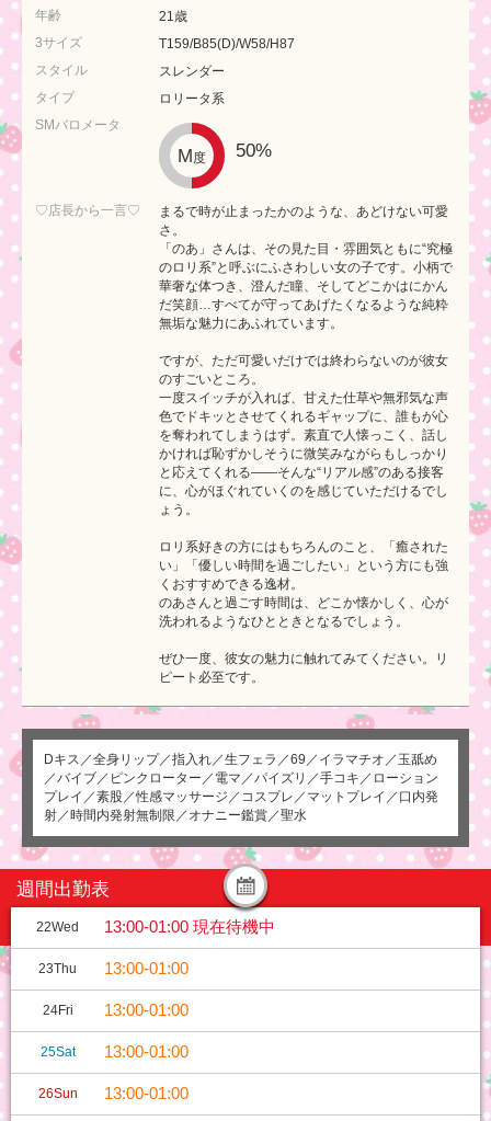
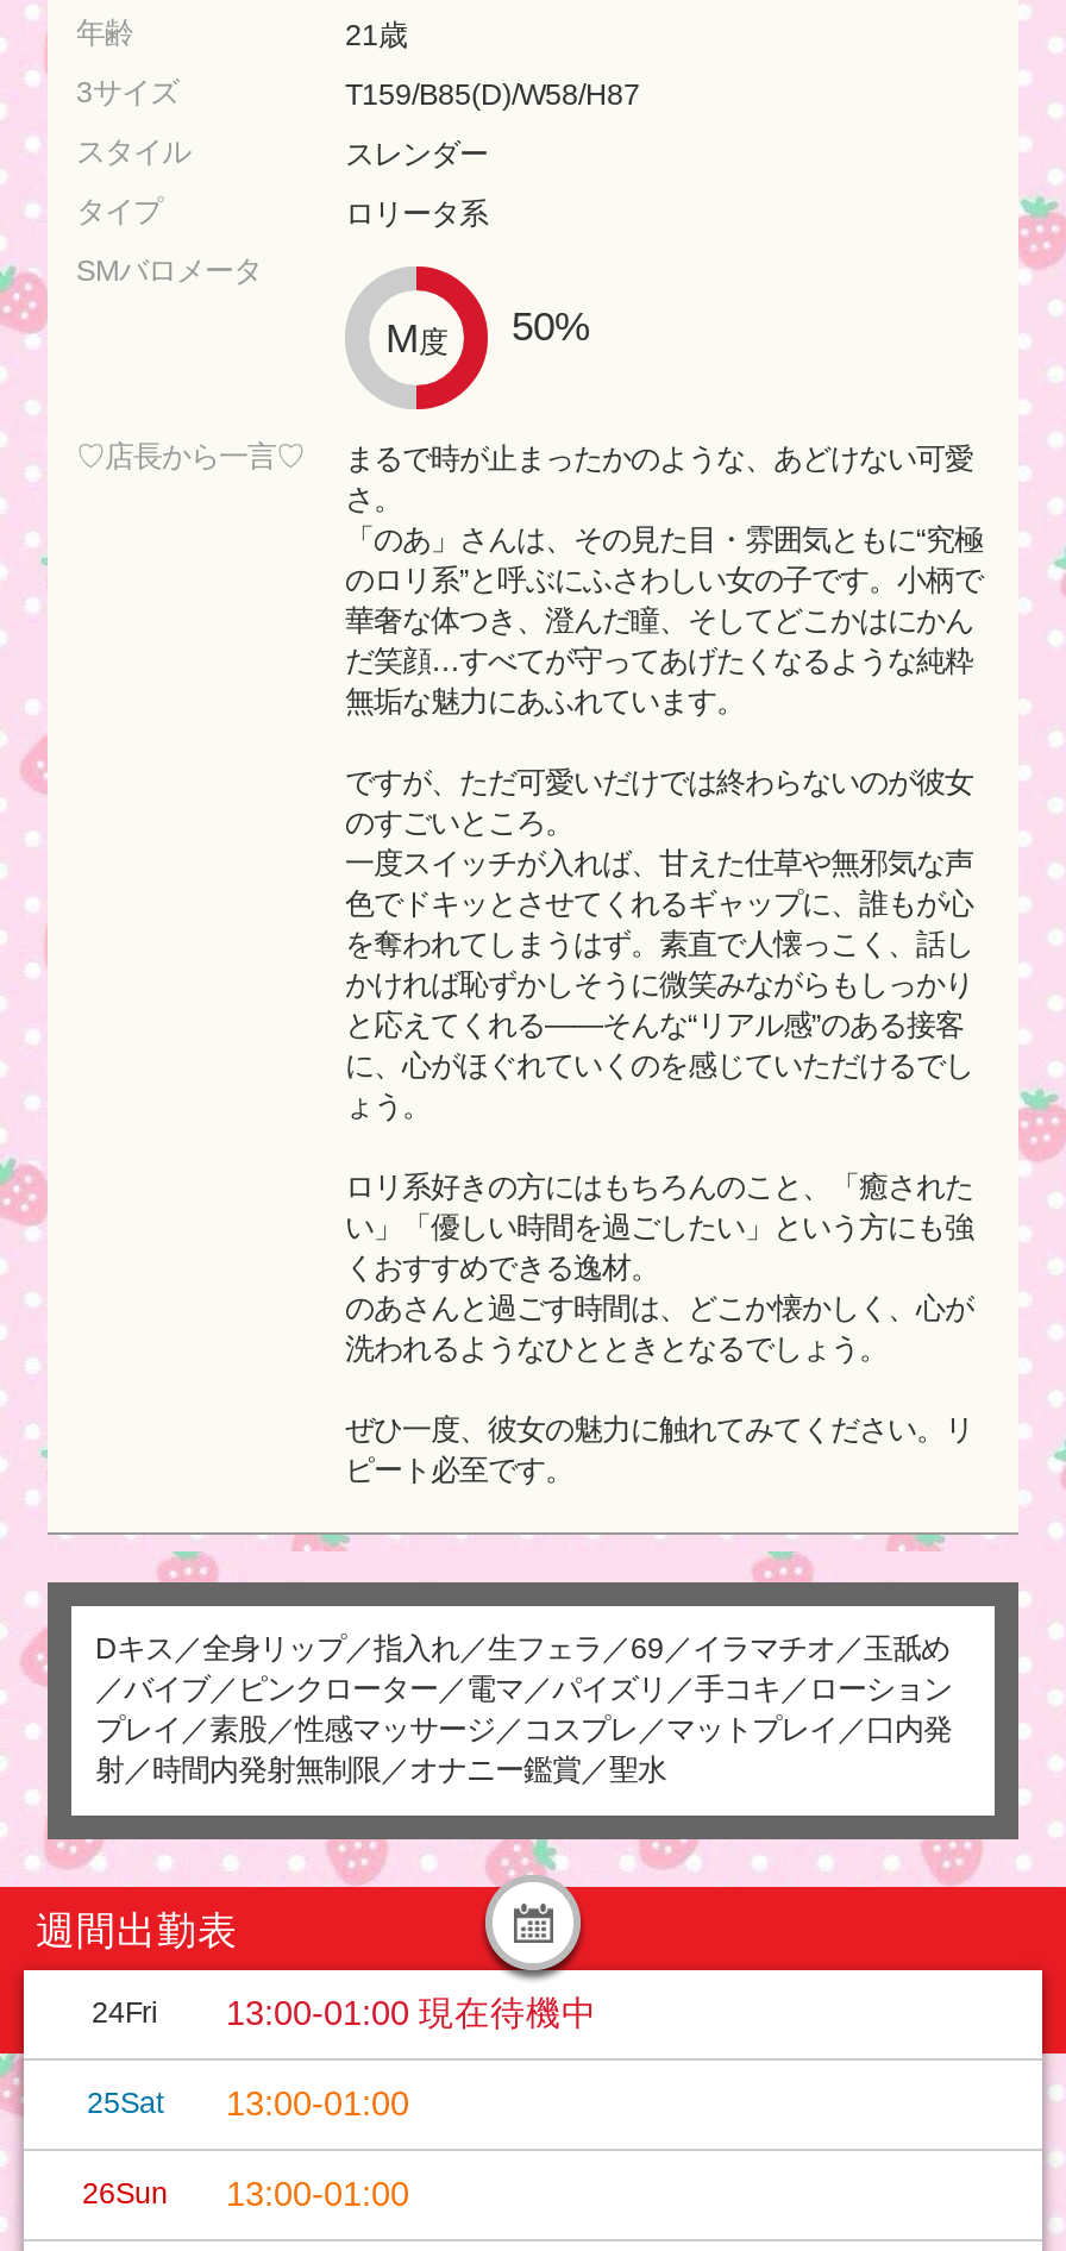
[36,919,79,935] 22Wed -> [92,1996,158,2030] 24Fri
[38,960,189,1019] 23Thu | 13:00-01:00 | 24Fri | 13:00-01:00 -> none

